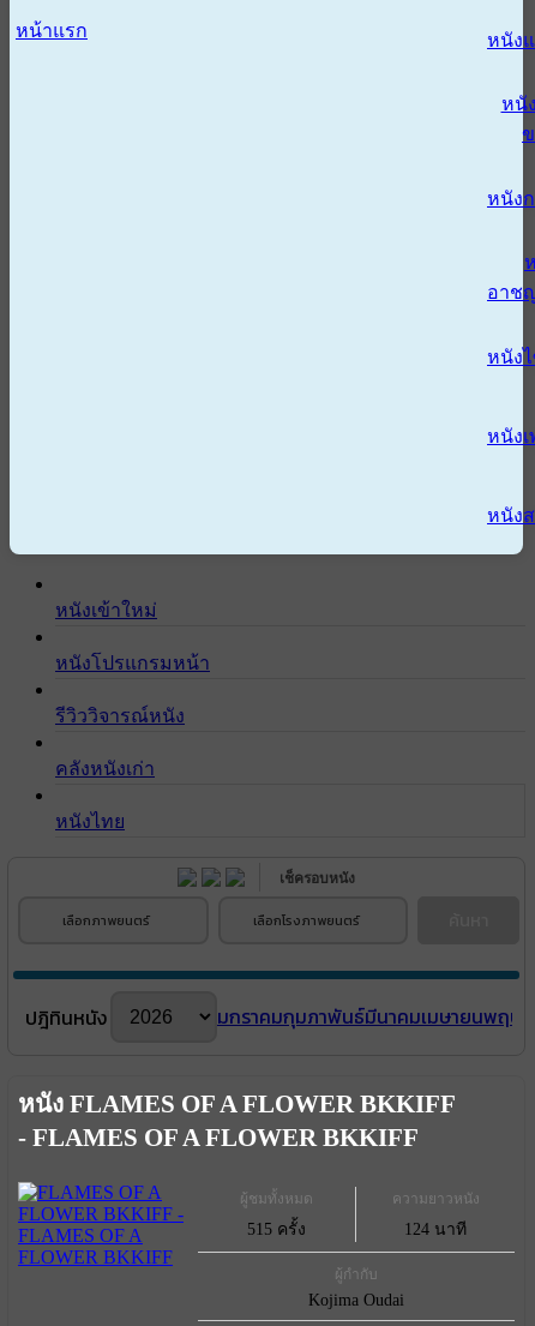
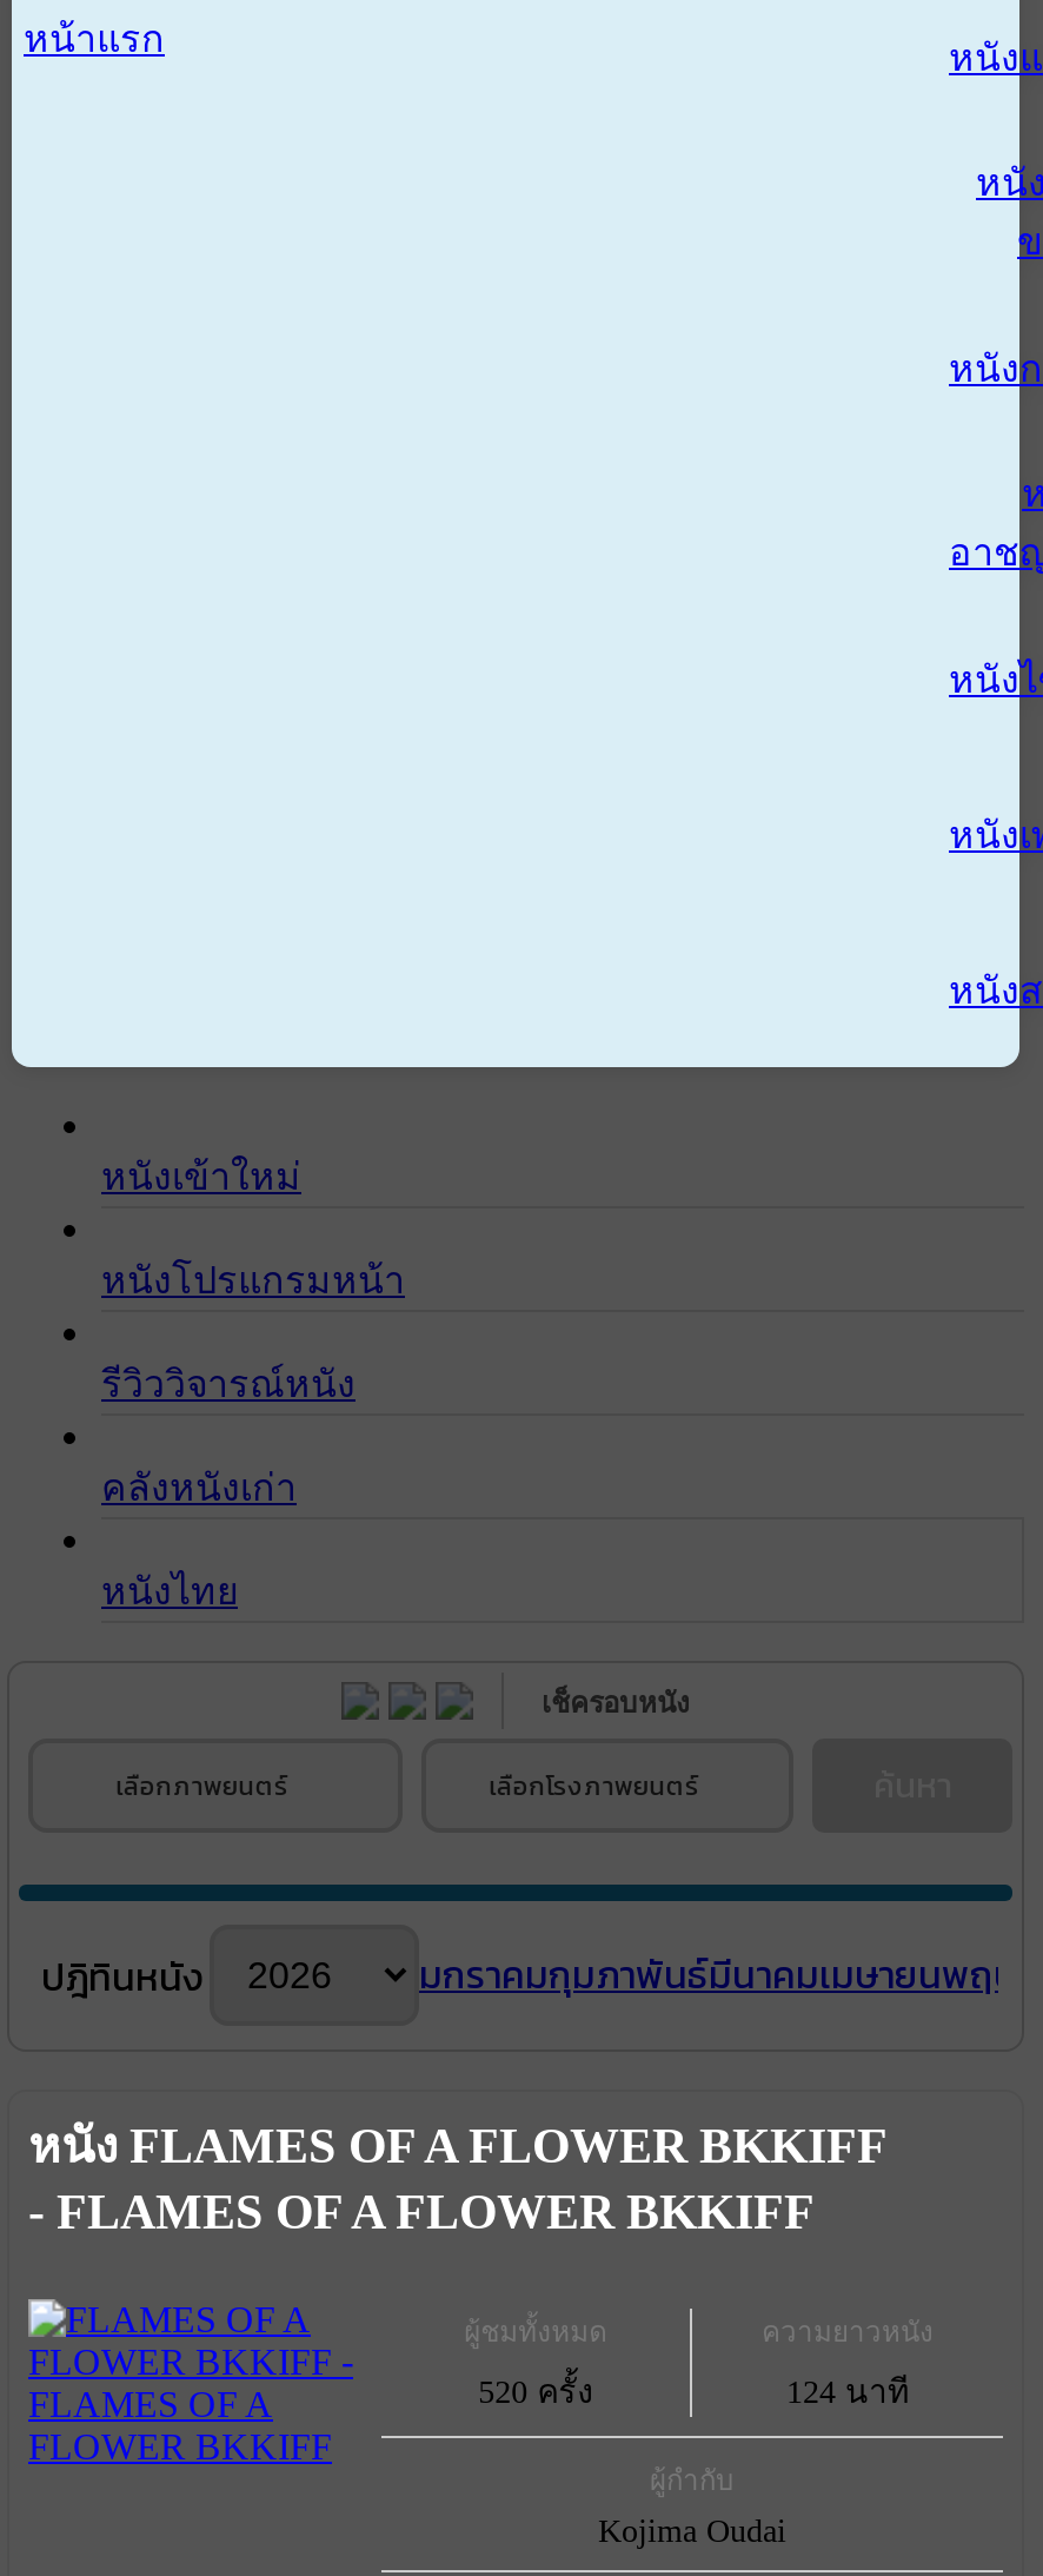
[247,1221,306,1239] 515 ครั้ง -> [478,2376,594,2411] 520 ครั้ง

